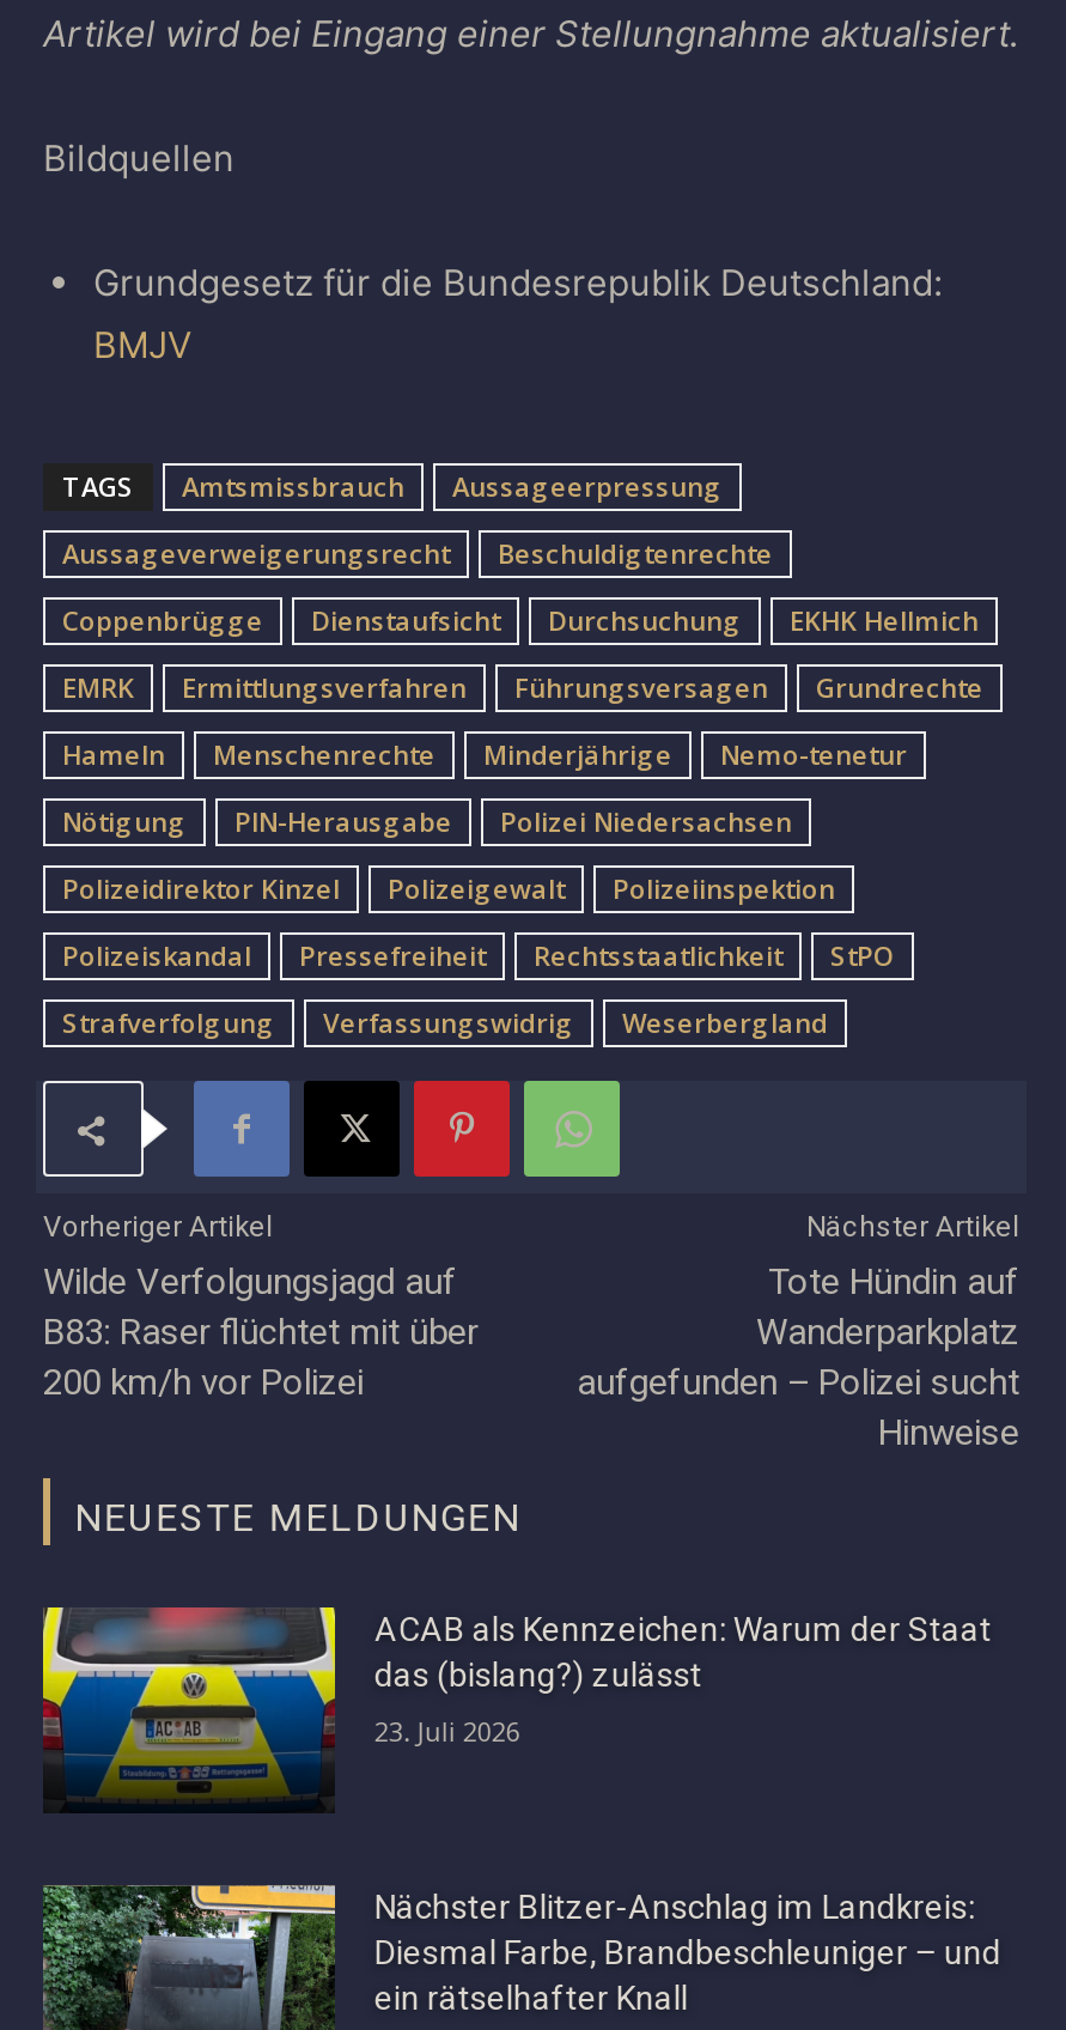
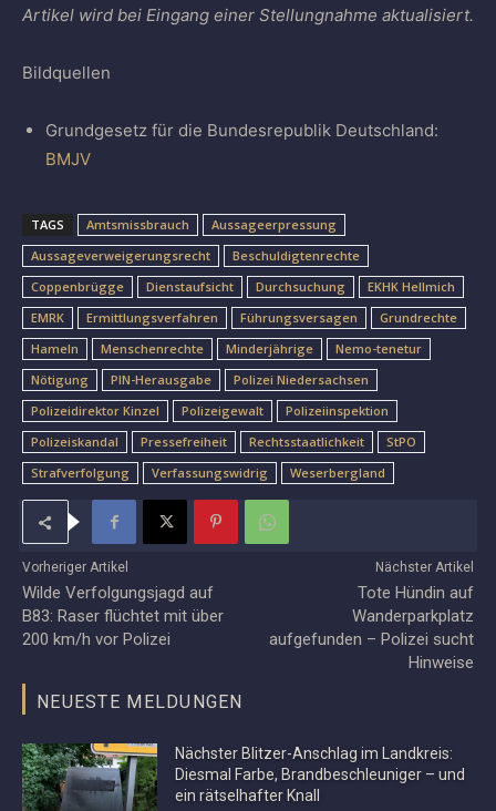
[41,1604,992,1822] [image] | ACAB als Kennzeichen: Warum der Staat | das (bislang?) zulässt | 23. Juli 2026 -> none

